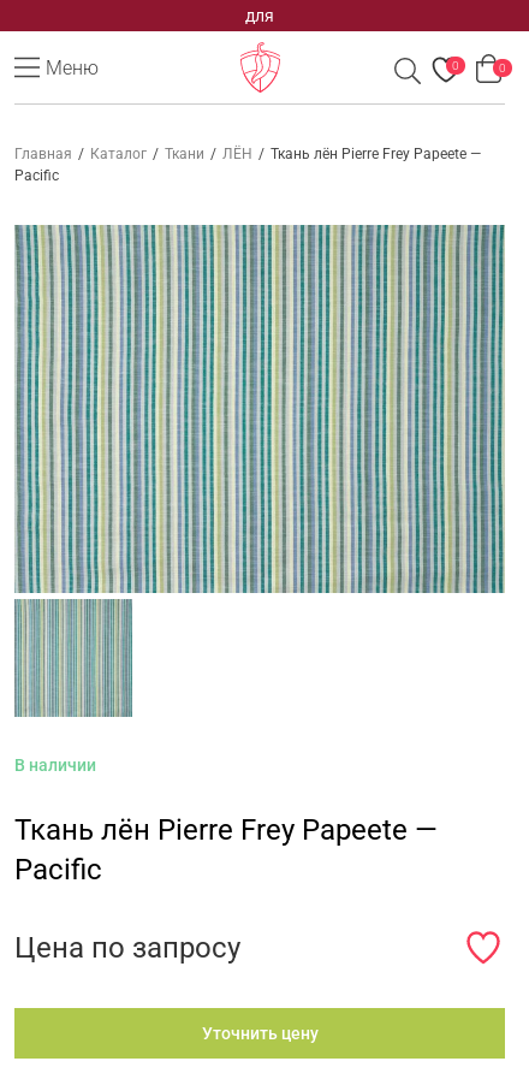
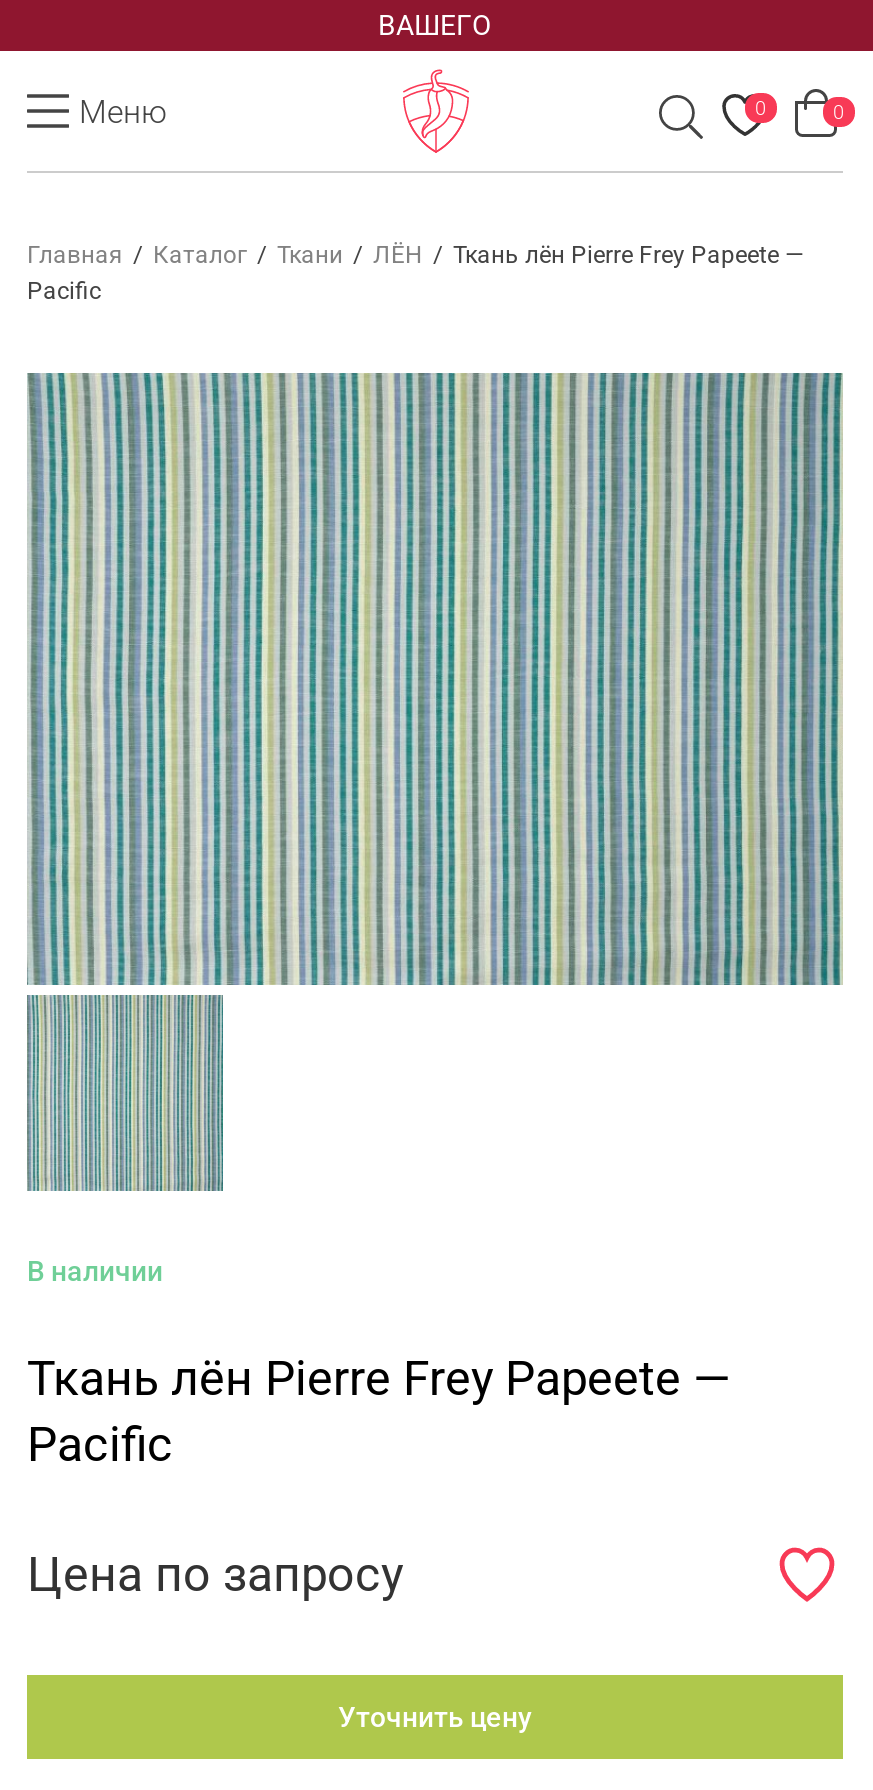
[245,6,274,25] для -> [378,9,492,41] ВАШЕГО

